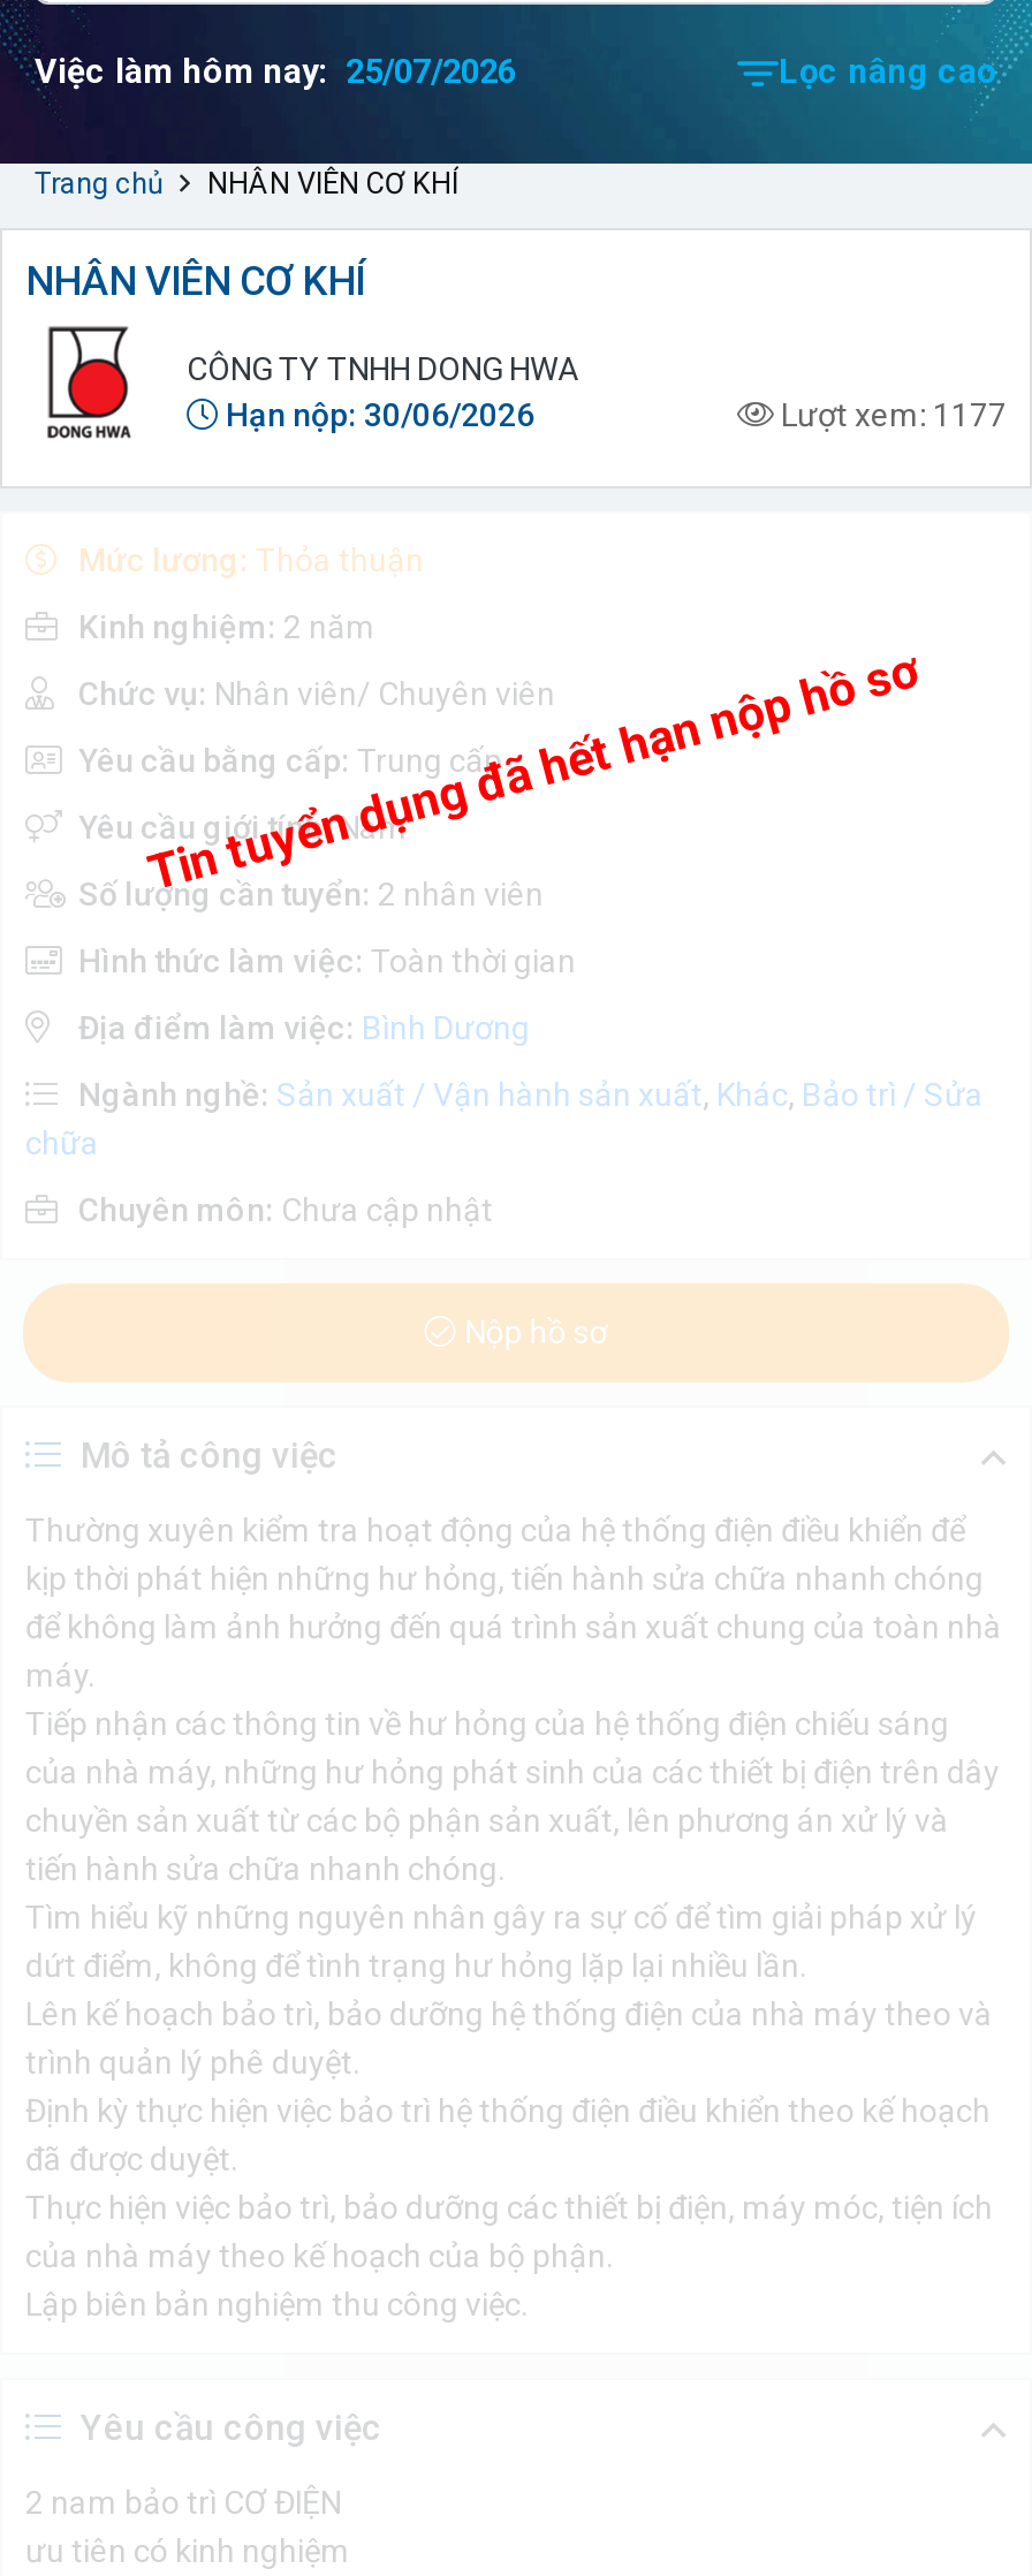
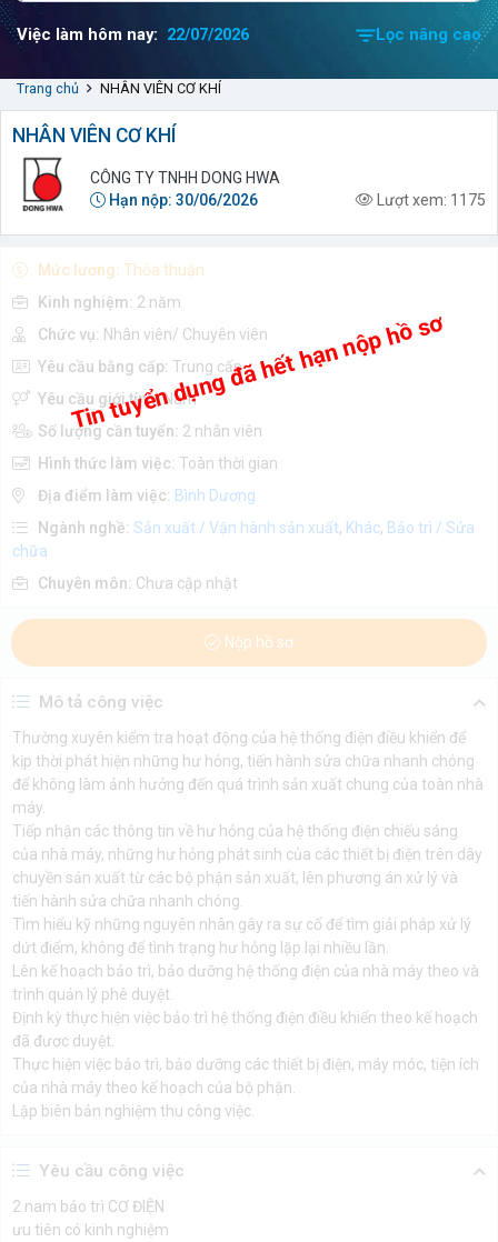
[35,51,516,92] Việc làm hôm nay: 25/07/2026 -> [17,24,249,44] Việc làm hôm nay: 22/07/2026
[781,395,1007,432] Lượt xem: 1177 -> [377,191,486,208] Lượt xem: 1175

